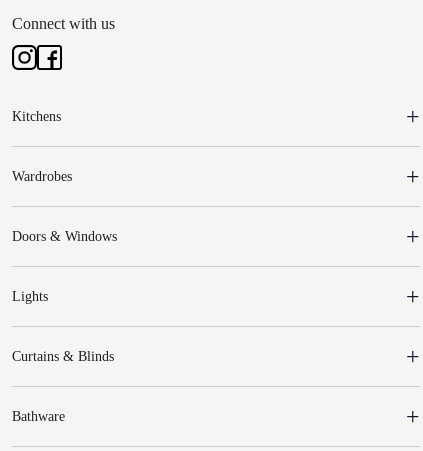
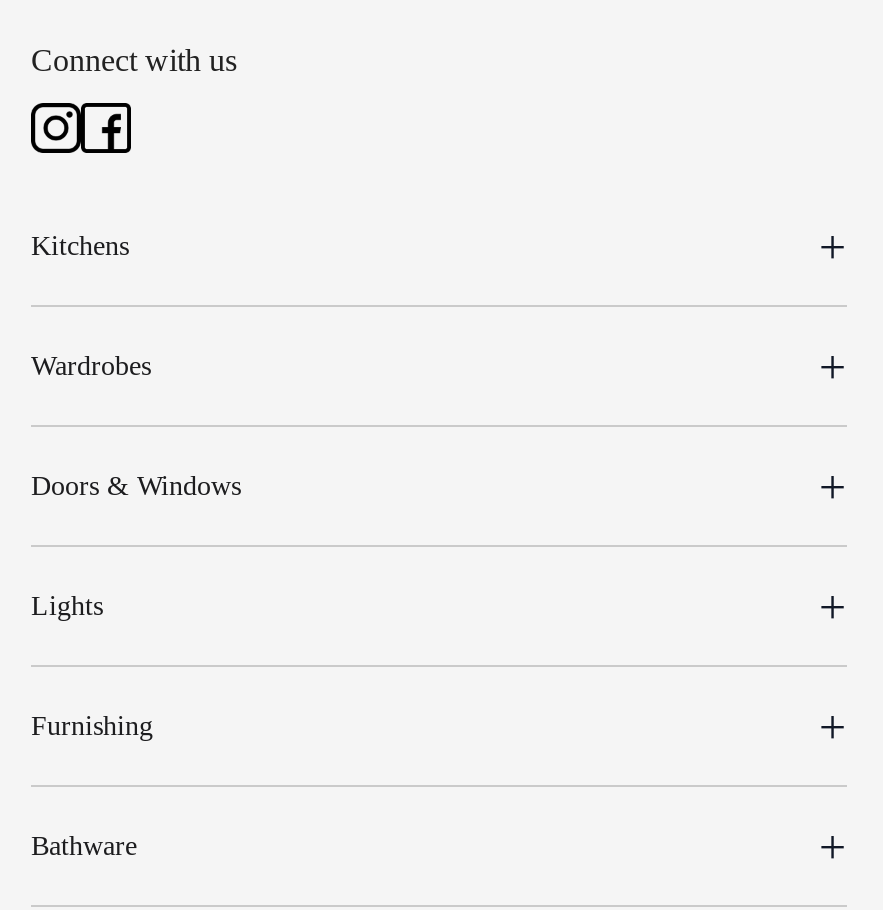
[12,349,114,364] Curtains & Blinds -> [31,711,153,741] Furnishing

